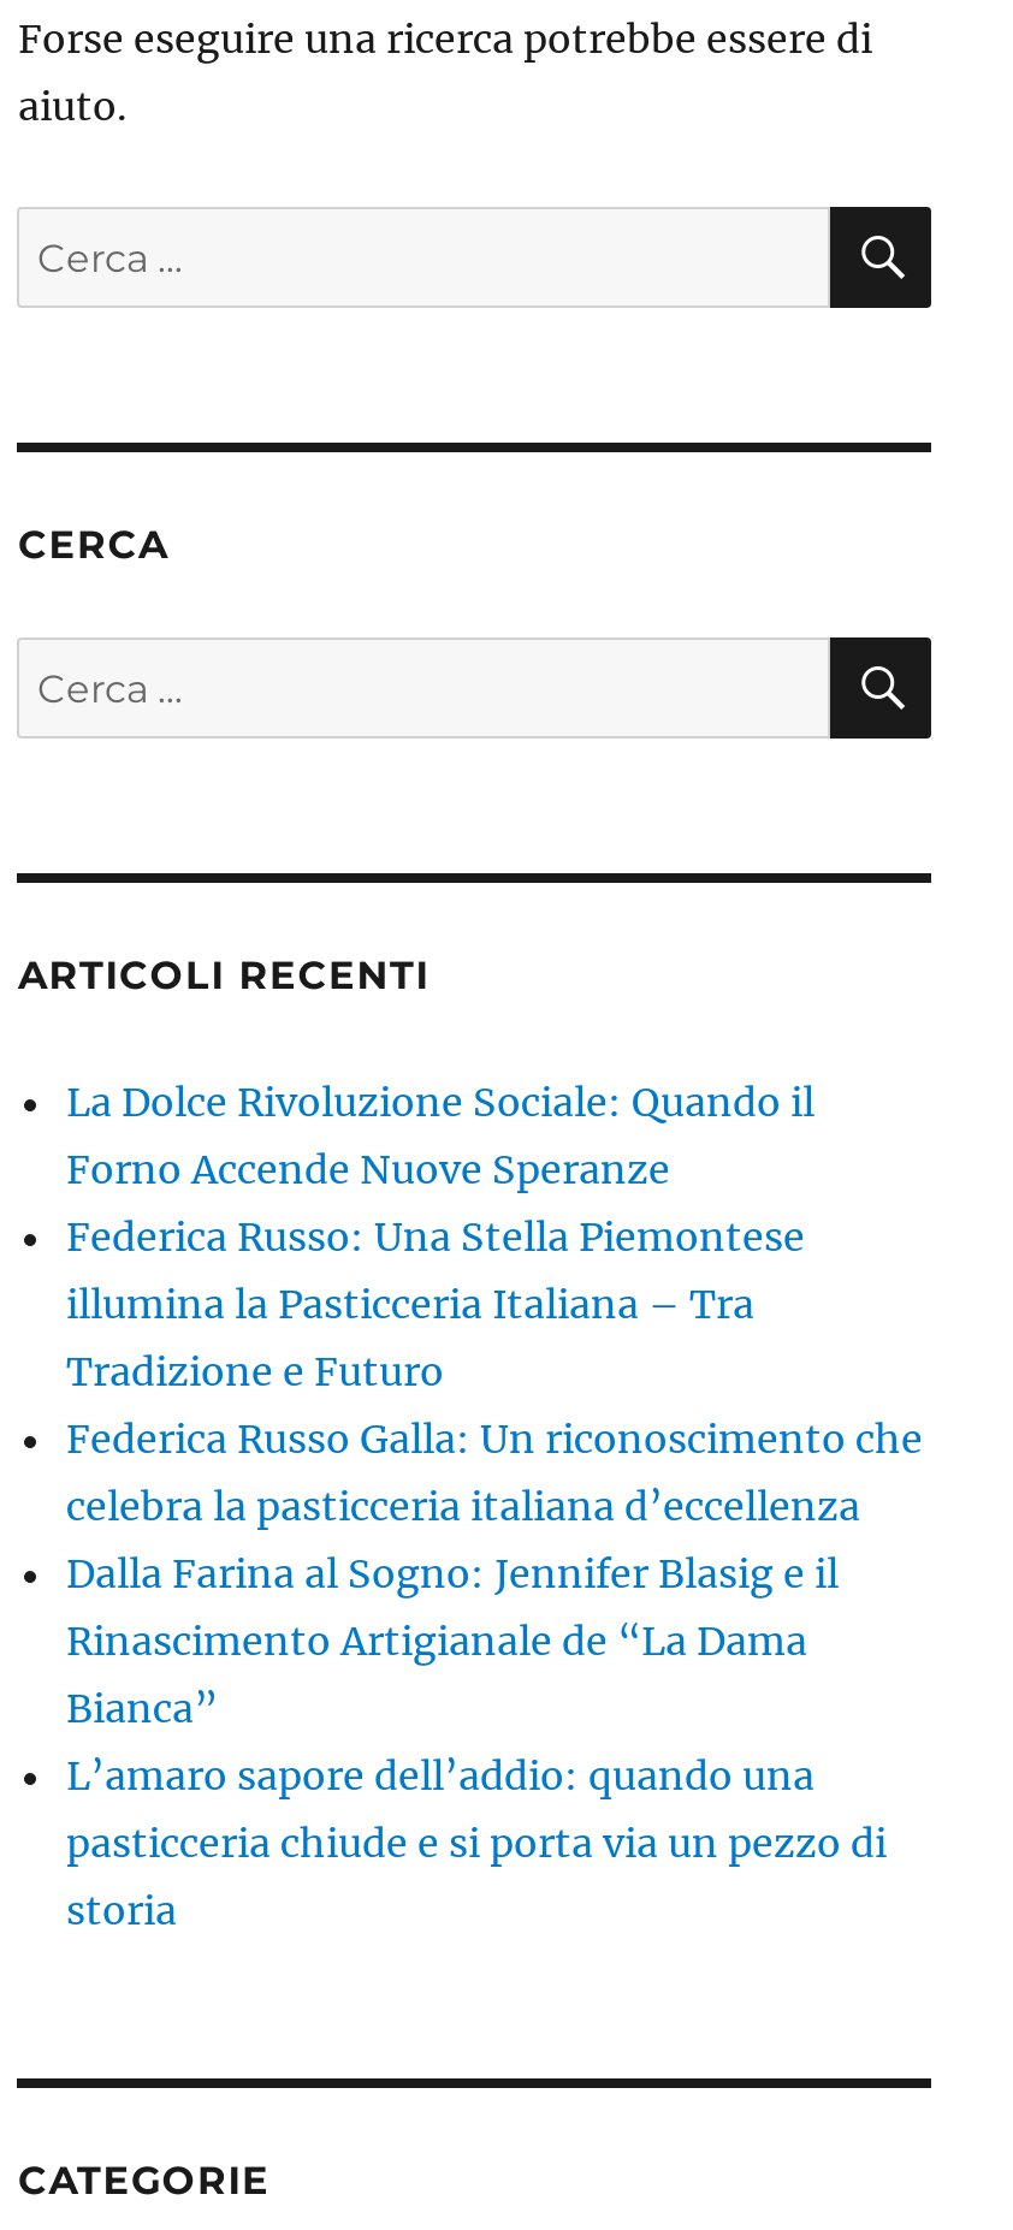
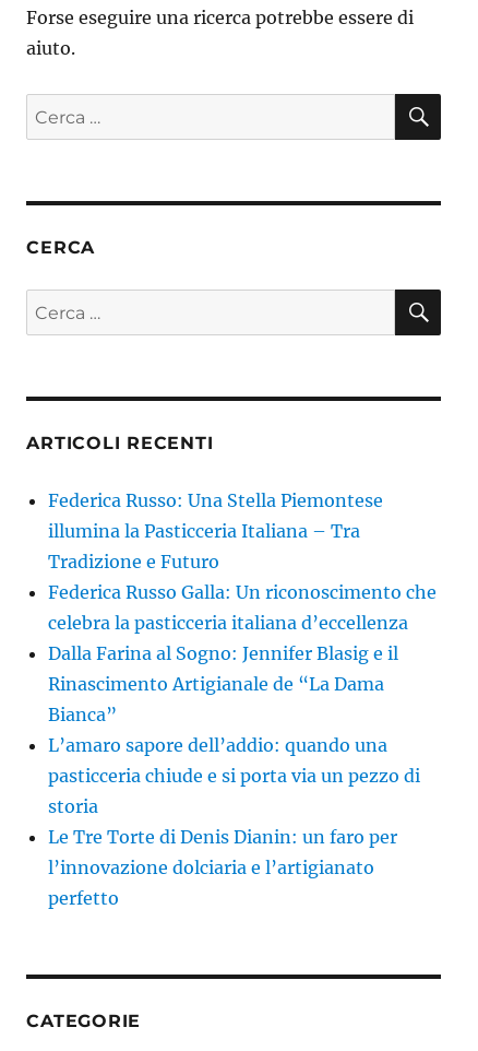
[66,1078,814,1193] La Dolce Rivoluzione Sociale: Quando il | Forno Accende Nuove Speranze -> none
moved [66,1212,923,1934] -> [49,489,437,817]: Federica Russo: Una Stella Piemontese | illumina la Pasticceria Italiana – Tra | Tradizione e Futuro | ... | pasticceria chiude e si porta via un pezzo di | storia
none -> [49,826,398,909] Le Tre Torte di Denis Dianin: un faro per | l’innovazione dolciaria e l’artigianato | perfetto

